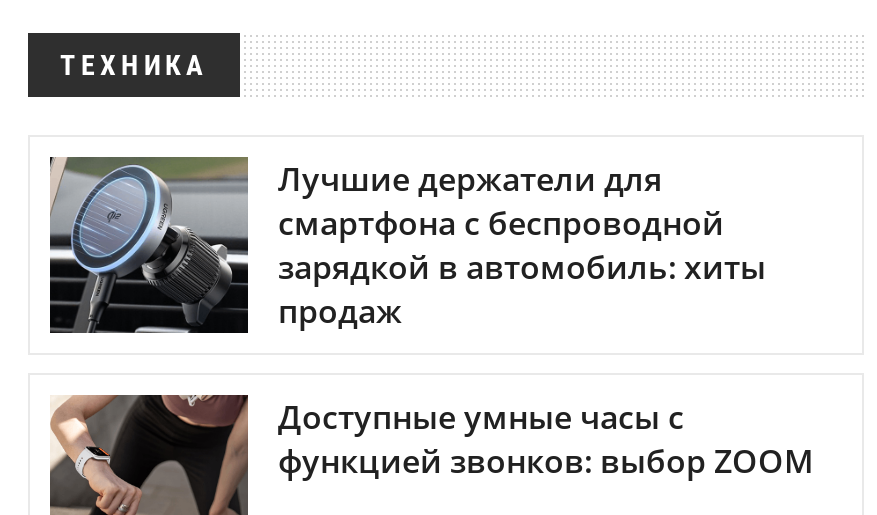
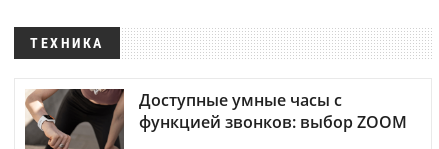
[48,155,766,335] [image] | Лучшие держатели для | смартфона с беспроводной | зарядкой в автомобиль: хиты | продаж -> none

